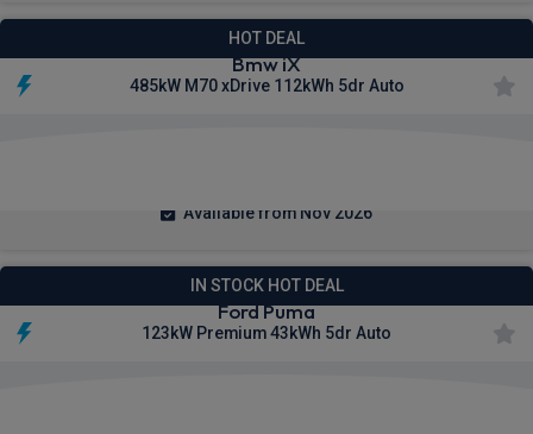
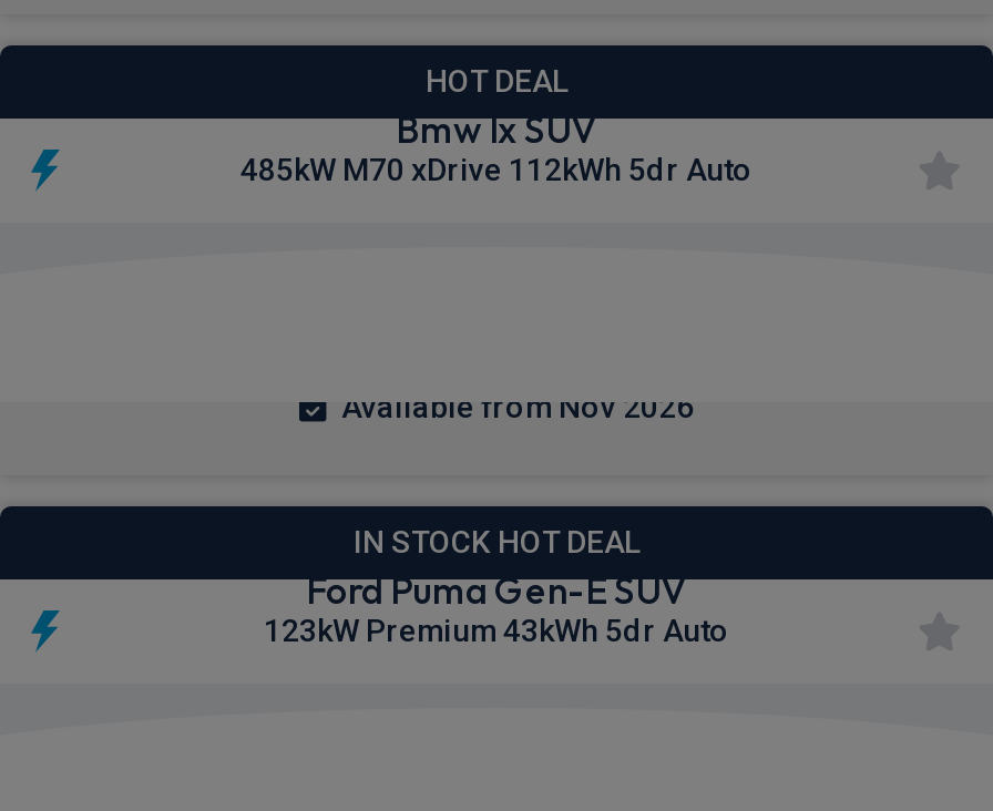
[232,52,301,77] Bmw iX -> [396,106,597,153] Bmw Ix SUV
[218,299,315,324] Ford Puma -> [306,567,687,614] Ford Puma Gen-E SUV

